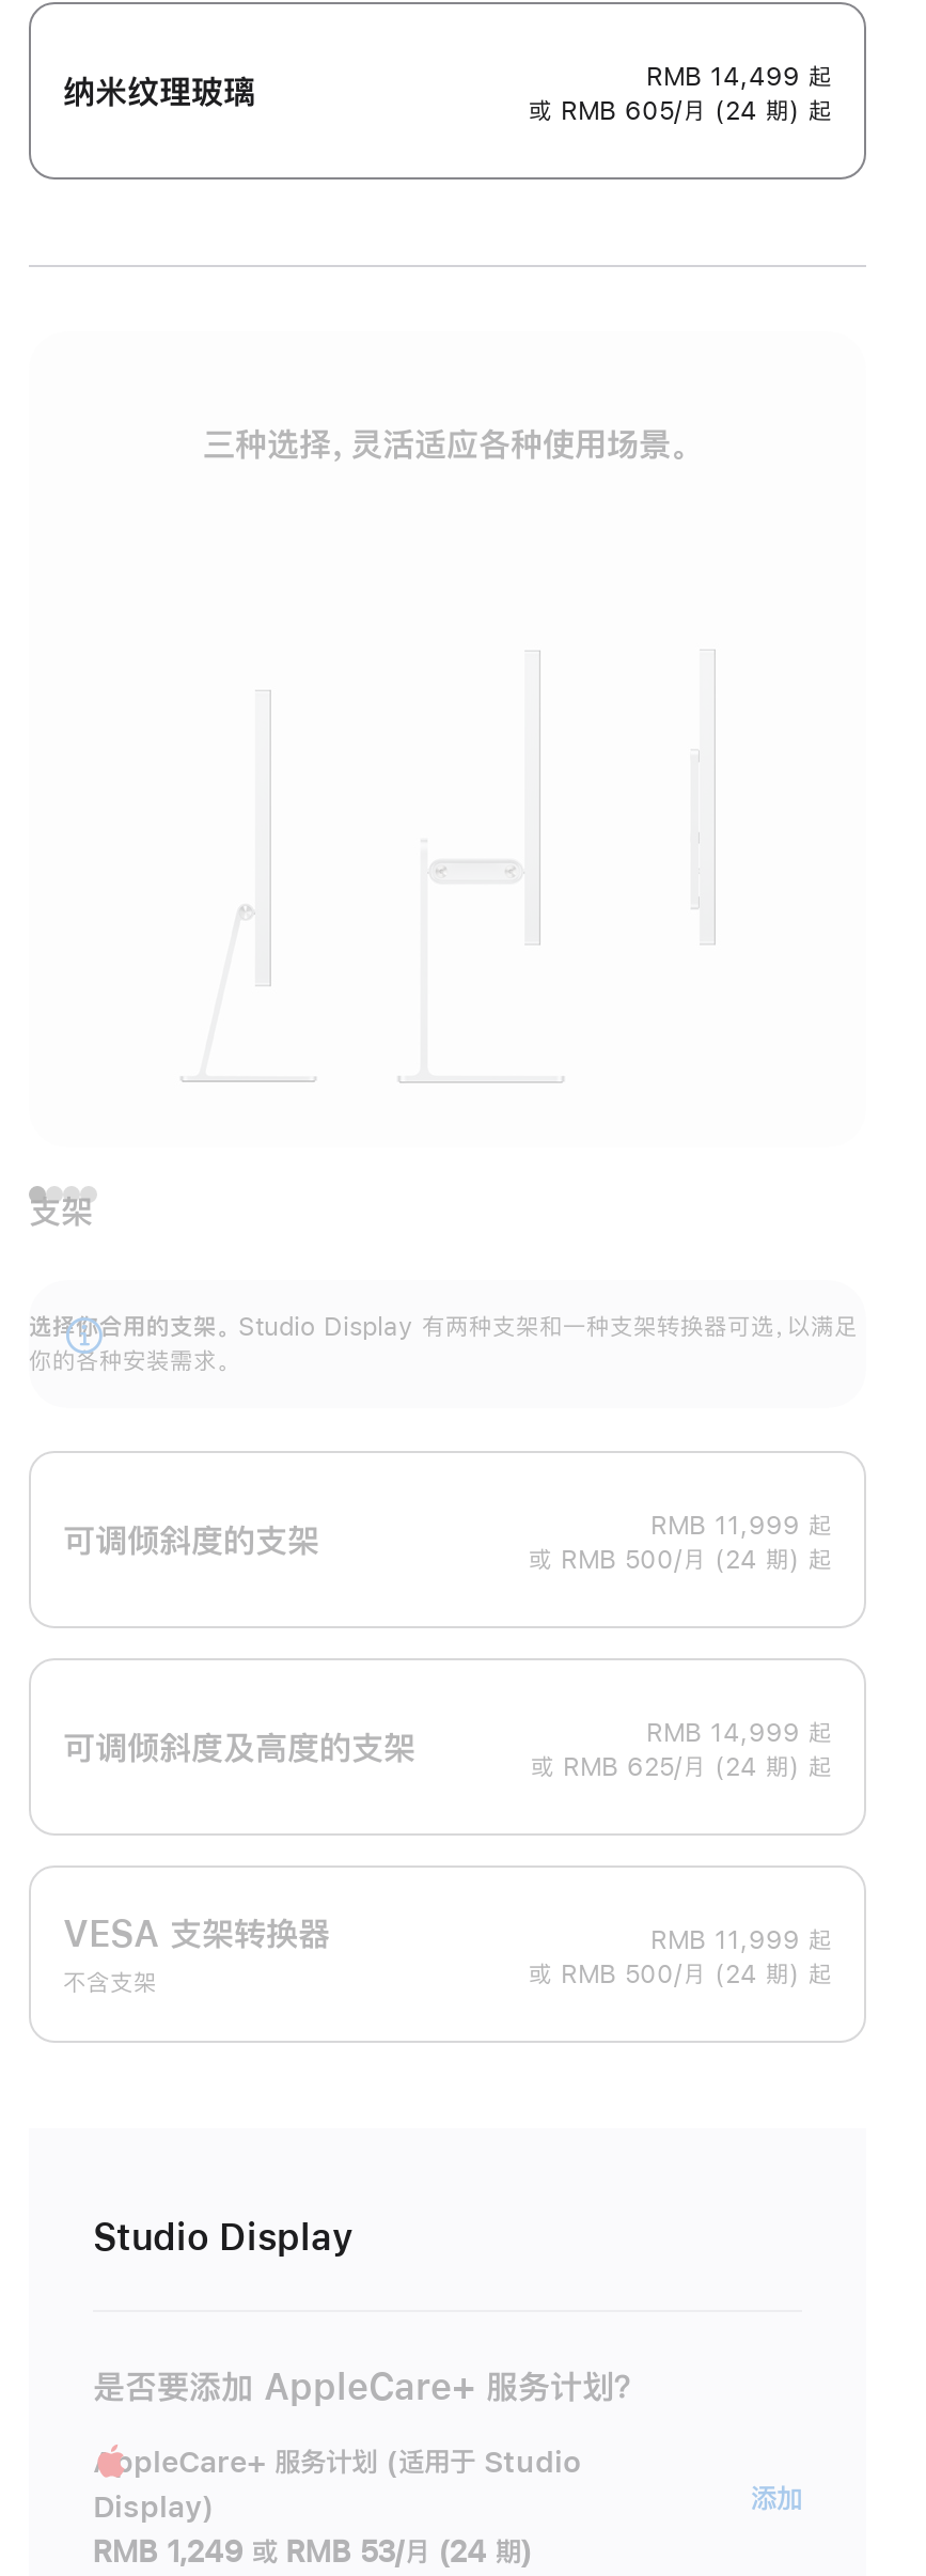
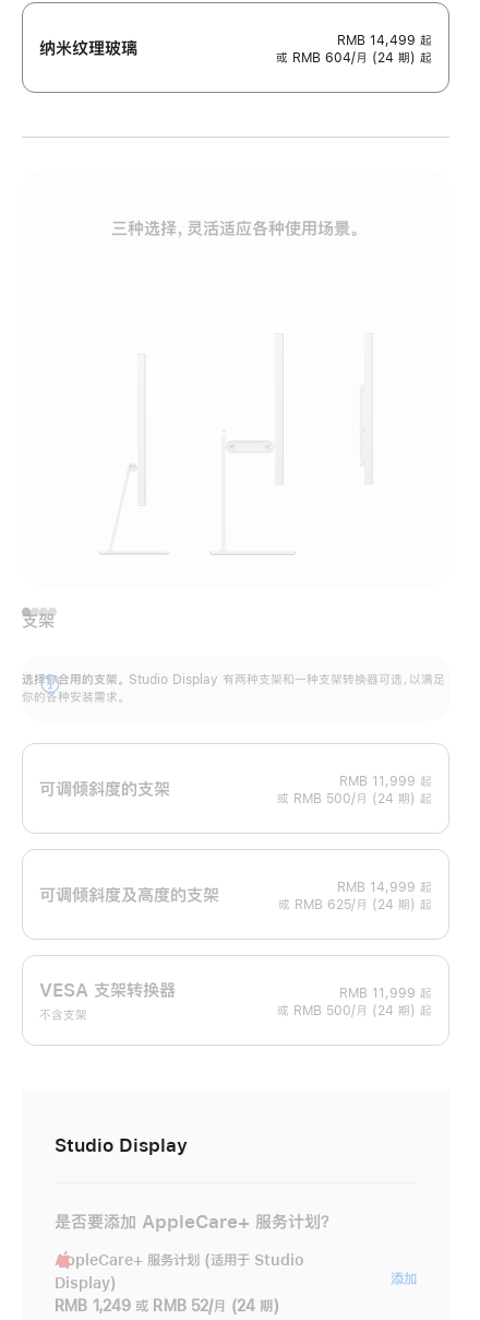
[529,99,832,124] 或 RMB 605/月 (24 期) 起 -> [276,52,432,65] 或 RMB 604/月 (24 期) 起
[93,2537,532,2567] RMB 1,249 或 RMB 53/月 (24 期) -> [55,1298,279,1314] RMB 1,249 或 RMB 52/月 (24 期)

